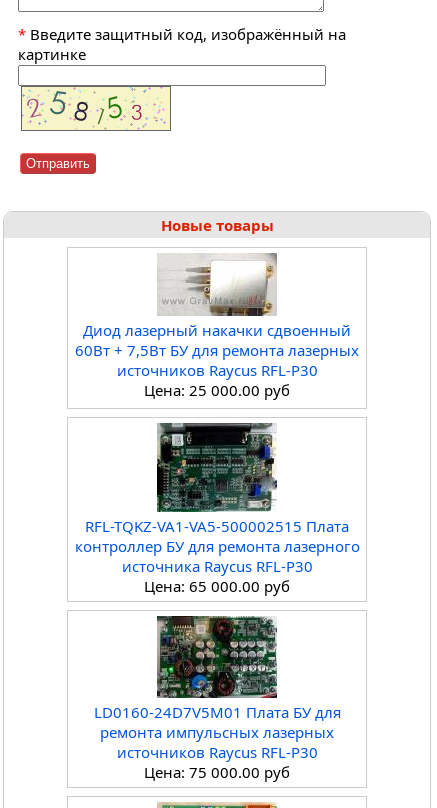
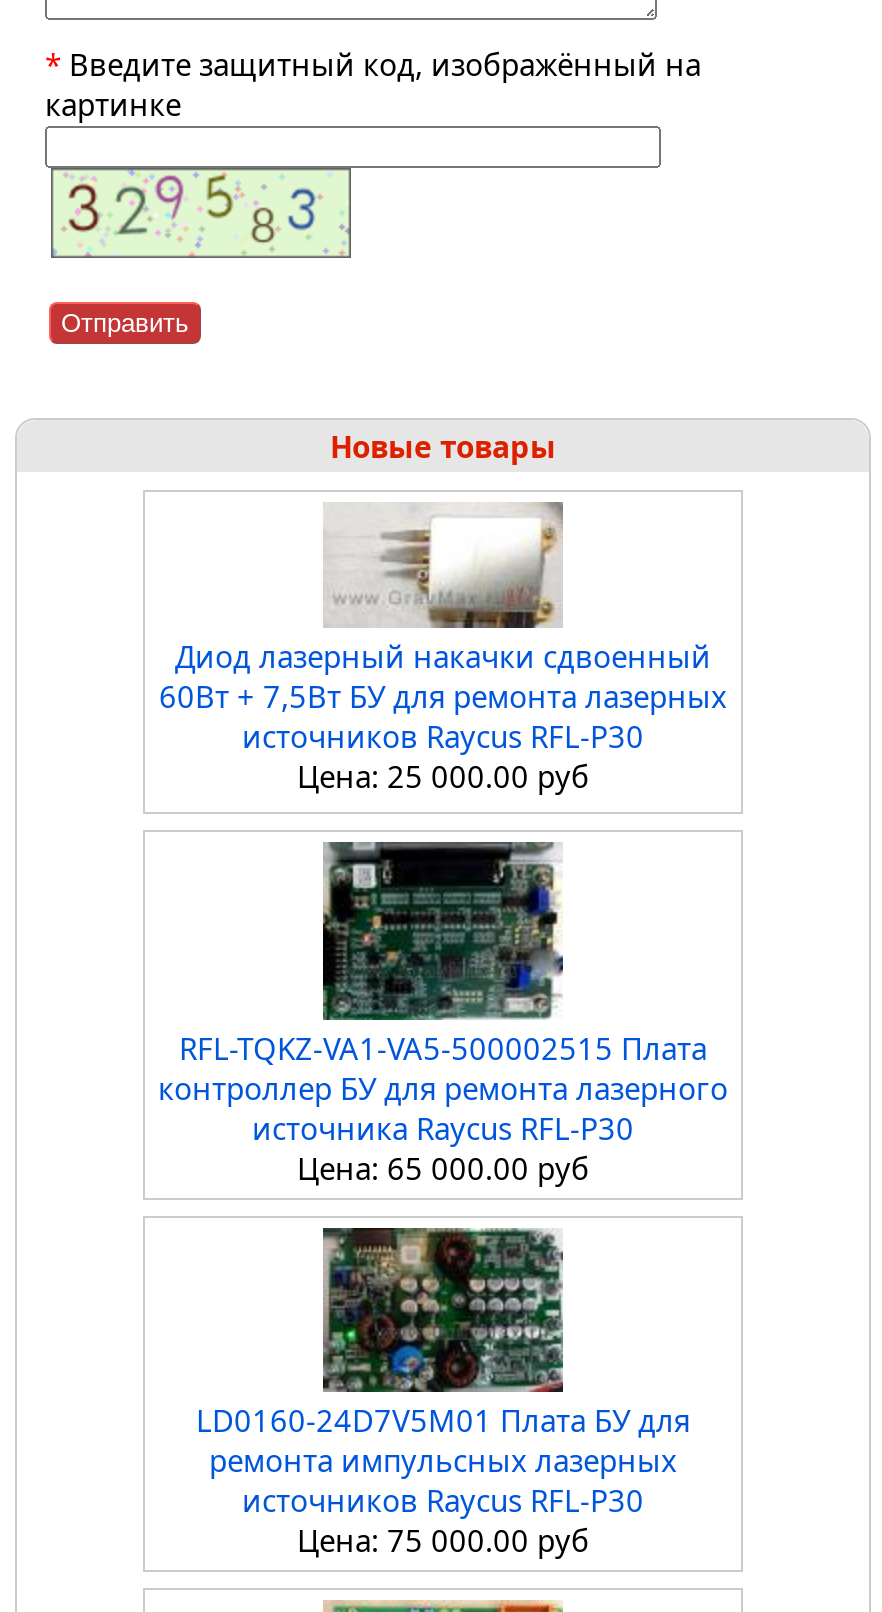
[26,87,169,129] [image] -> [53,170,345,256] [image]

